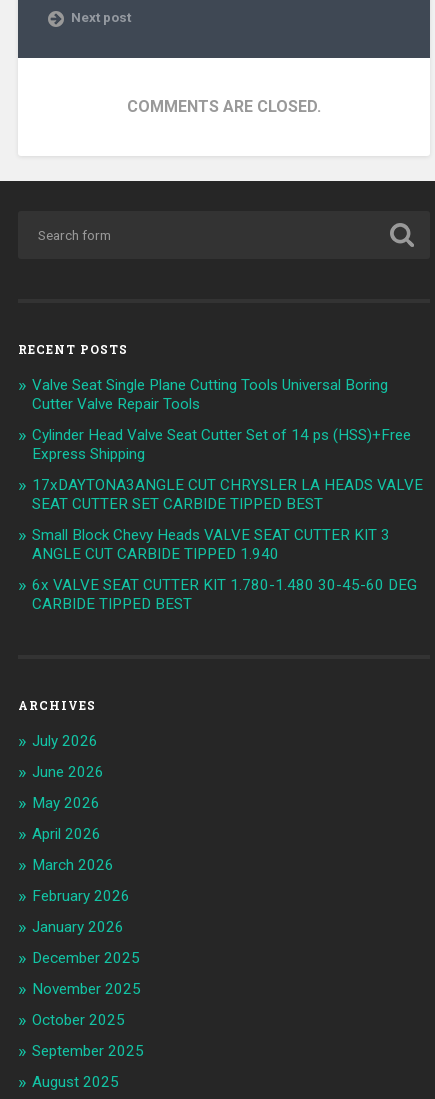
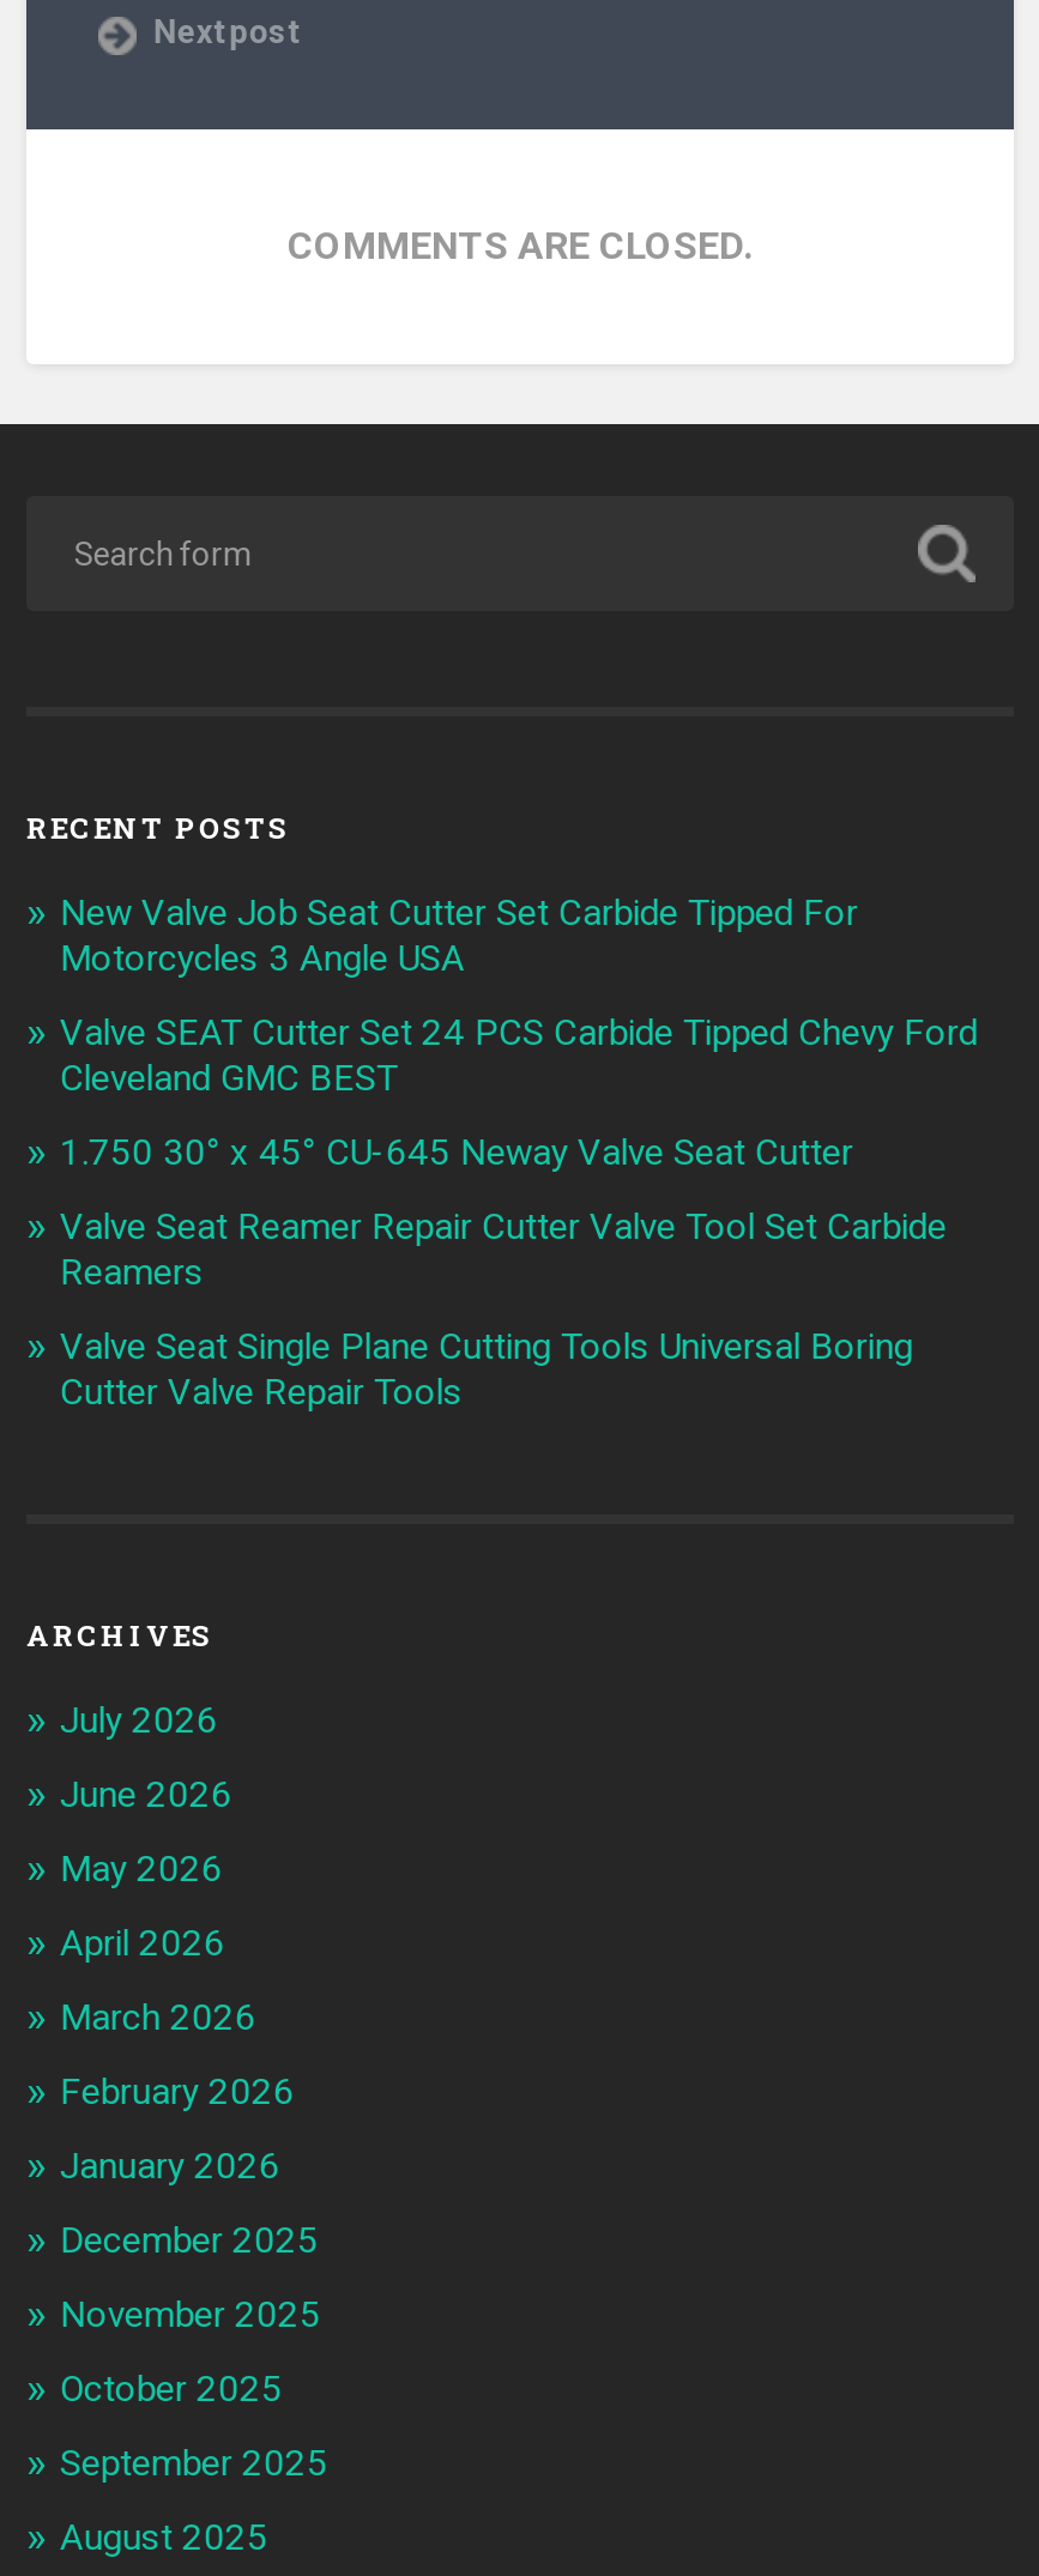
none -> [60,891,978,1294] New Valve Job Seat Cutter Set Carbide Tipped For | Motorcycles 3 Angle USA | Valve SEAT Cutter Set 24 PCS Carbide Tipped Chevy Ford | Cleveland GMC BEST | 1.750 30° x 45° CU-645 Neway Valve Seat Cutter | Valve Seat Reamer Repair Cutter Valve Tool Set Carbide | Reamers
moved [32,376,388,413] -> [60,1325,913,1414]: Valve Seat Single Plane Cutting Tools Universal Boring | Cutter Valve Repair Tools
[32,426,423,613] Cylinder Head Valve Seat Cutter Set of 14 ps (HSS)+Free | Express Shipping | 17xDAYTONA3ANGLE CUT CHRYSLER LA HEADS VALVE | SEAT CUTTER SET CARBIDE TIPPED BEST | Small Block Chevy Heads VALVE SEAT CUTTER KIT 3 | ANGLE CUT CARBIDE TIPPED 1.940 | 6x VALVE SEAT CUTTER KIT 1.780-1.480 30-45-60 DEG | CARBIDE TIPPED BEST -> none

